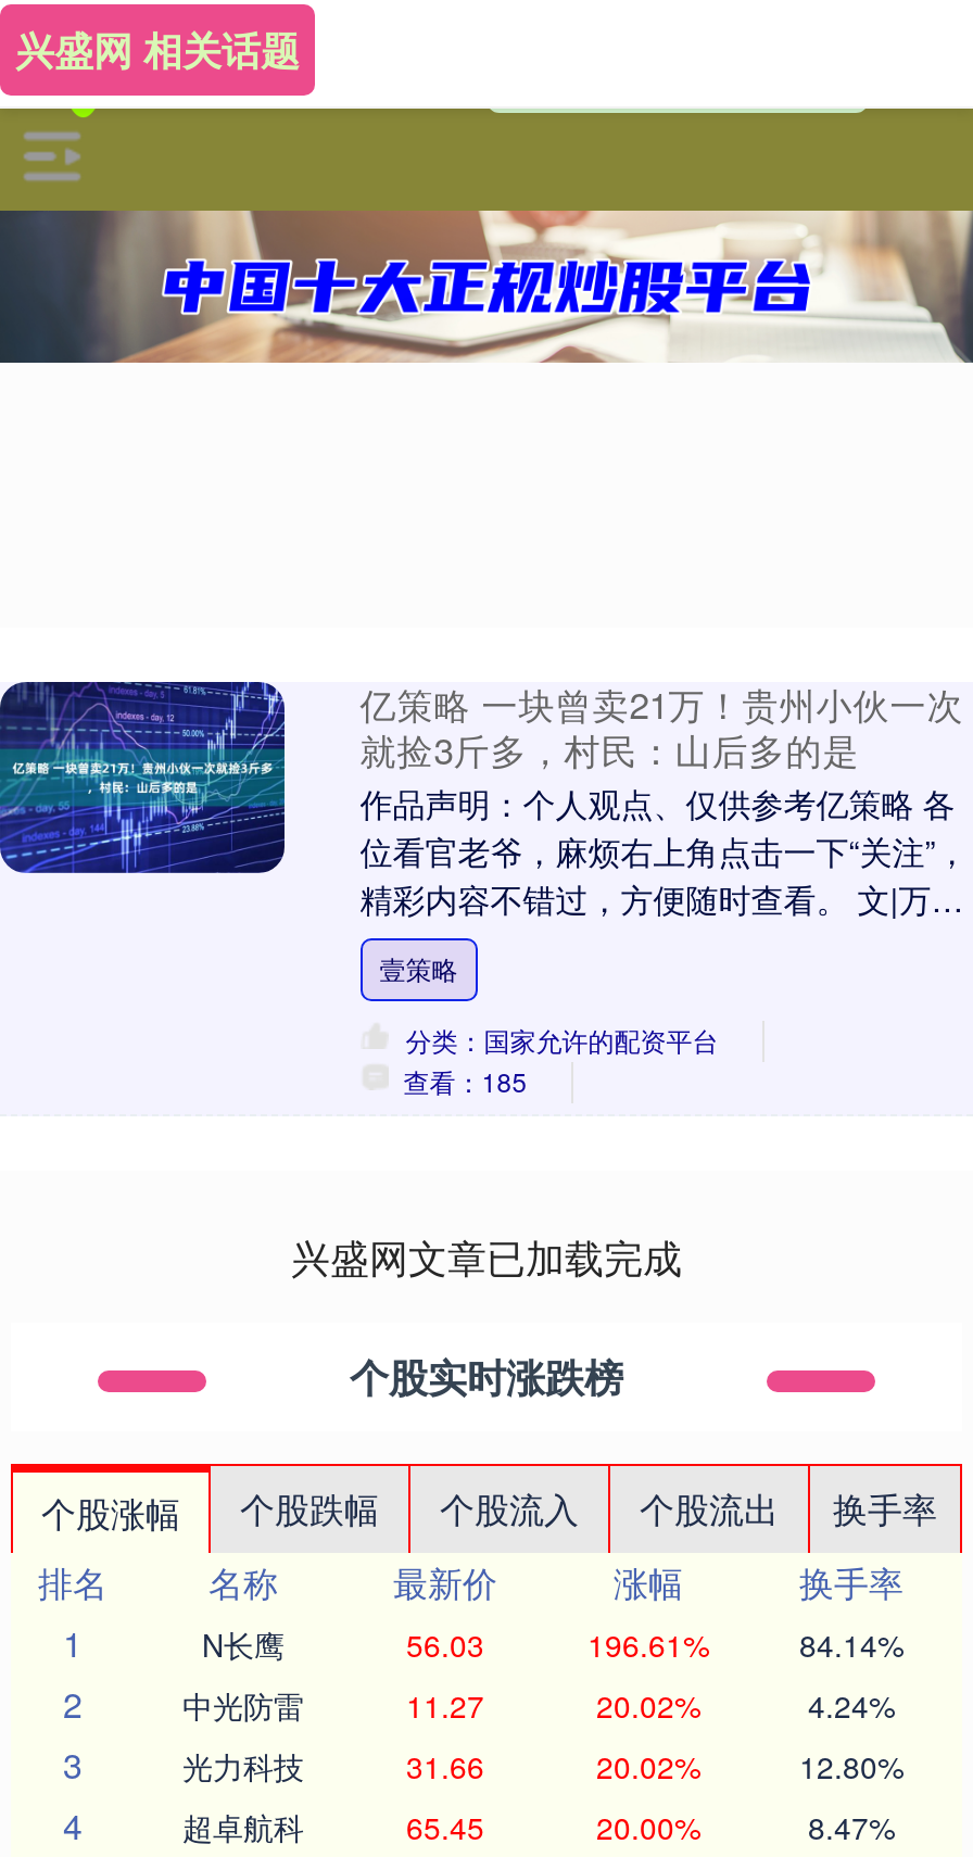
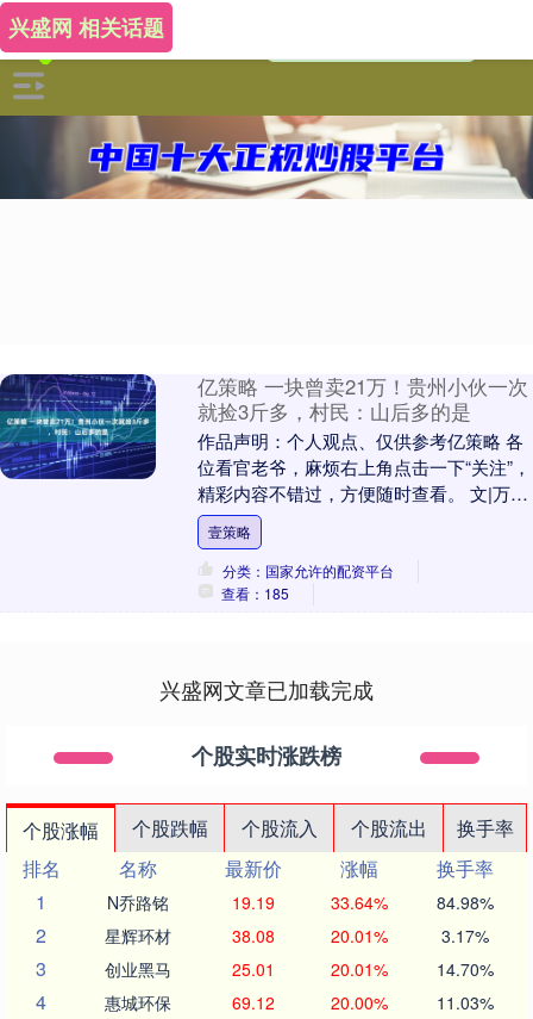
[202,1622,903,1666] N长鹰 | 56.03 | 196.61% | 84.14% -> [107,890,493,914] N乔路铭 | 19.19 | 33.64% | 84.98%
[182,1683,895,1727] 中光防雷 | 11.27 | 20.02% | 4.24% -> [105,924,488,947] 星辉环材 | 38.08 | 20.01% | 3.17%
[182,1744,903,1787] 光力科技 | 31.66 | 20.02% | 12.80% -> [105,957,493,981] 创业黑马 | 25.01 | 20.01% | 14.70%
[182,1805,484,1848] 超卓航科 | 65.45 -> [105,990,274,1014] 惠城环保 | 69.12
[808,1805,895,1848] 8.47% -> [436,990,493,1014] 11.03%

